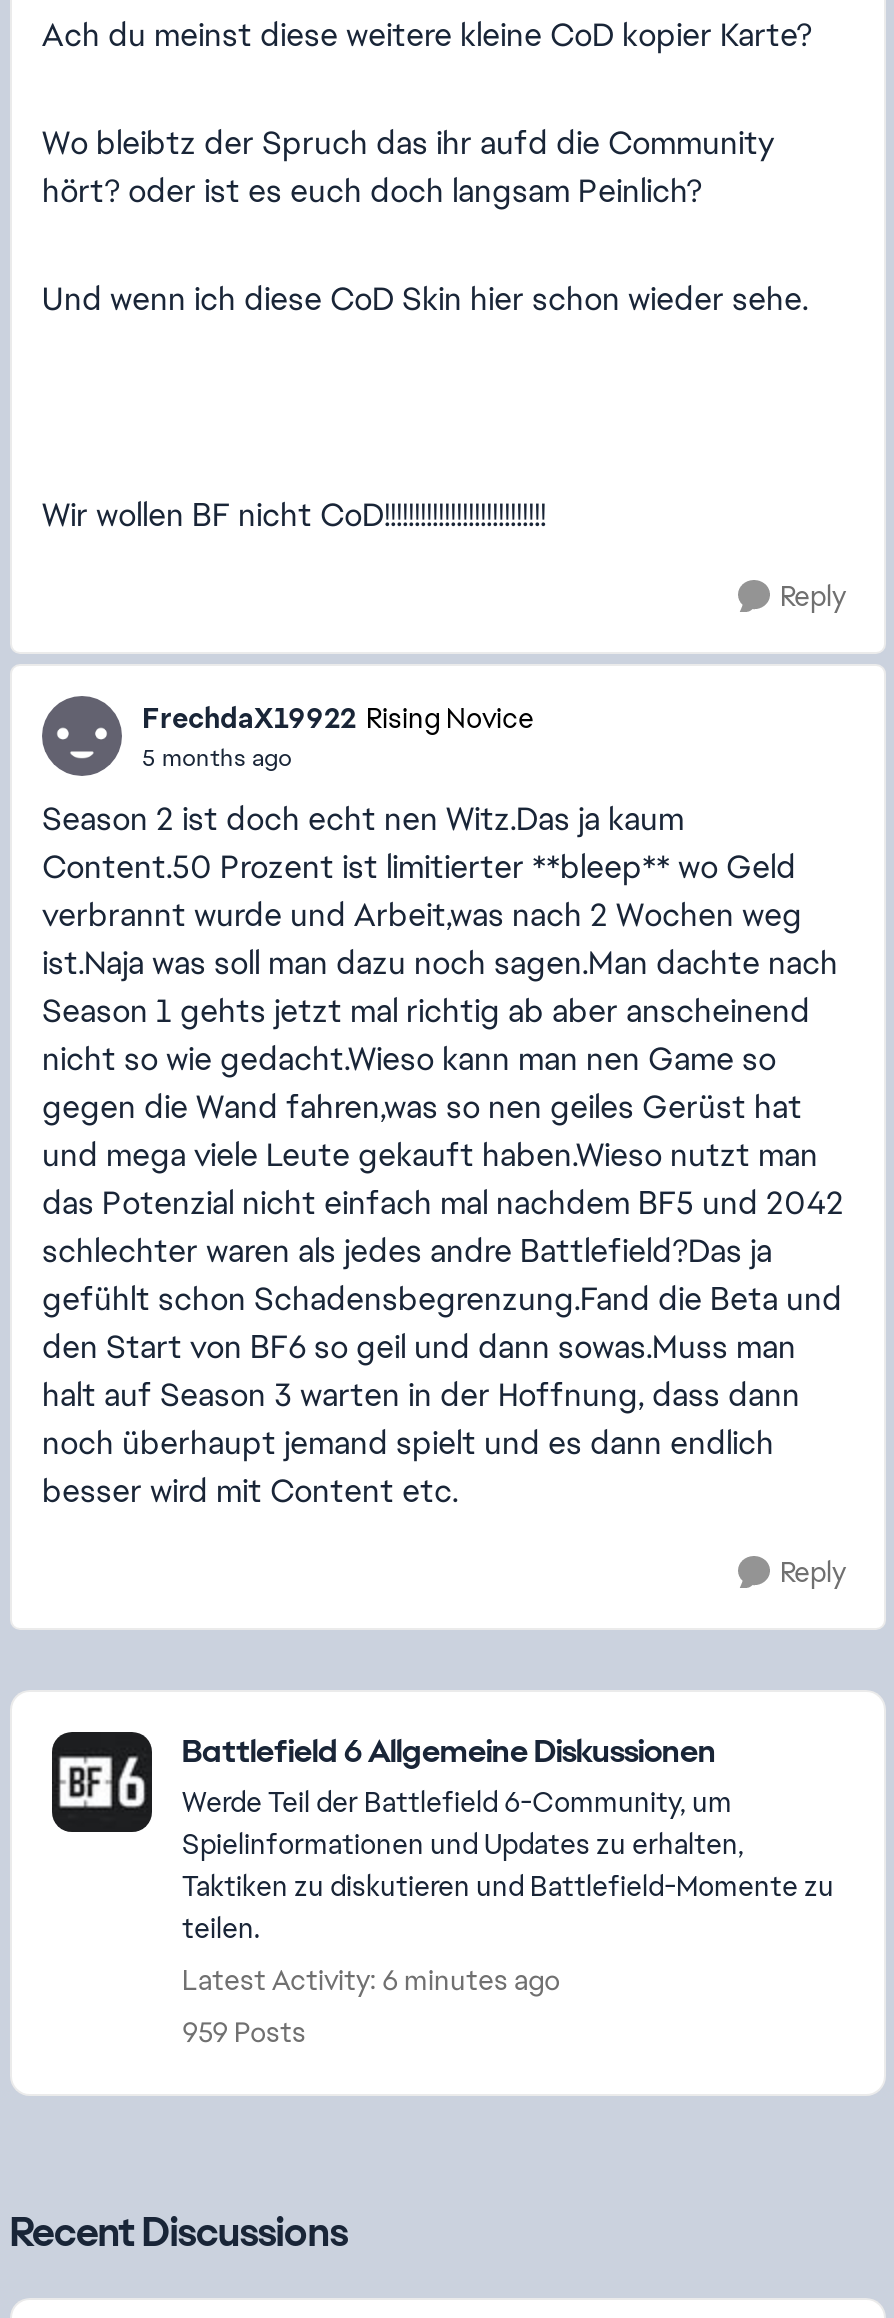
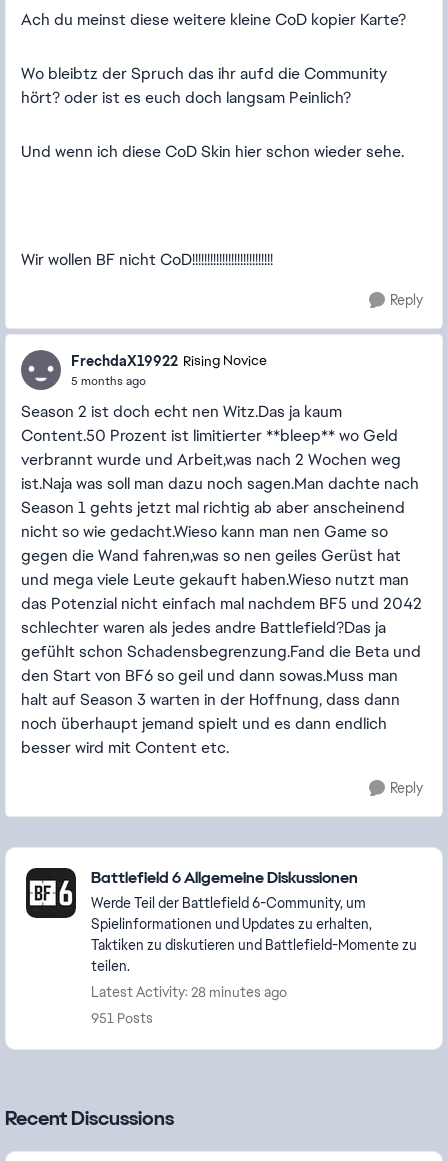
[182,1962,560,1998] Latest Activity: 6 minutes ago -> [91,983,287,1001] Latest Activity: 28 minutes ago
[182,2014,306,2050] 959 Posts -> [91,1009,153,1027] 951 Posts

